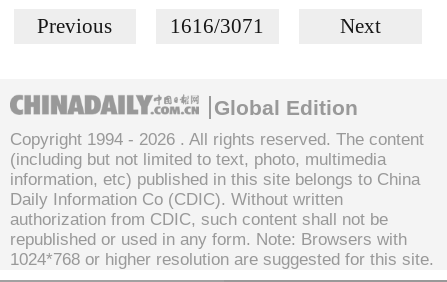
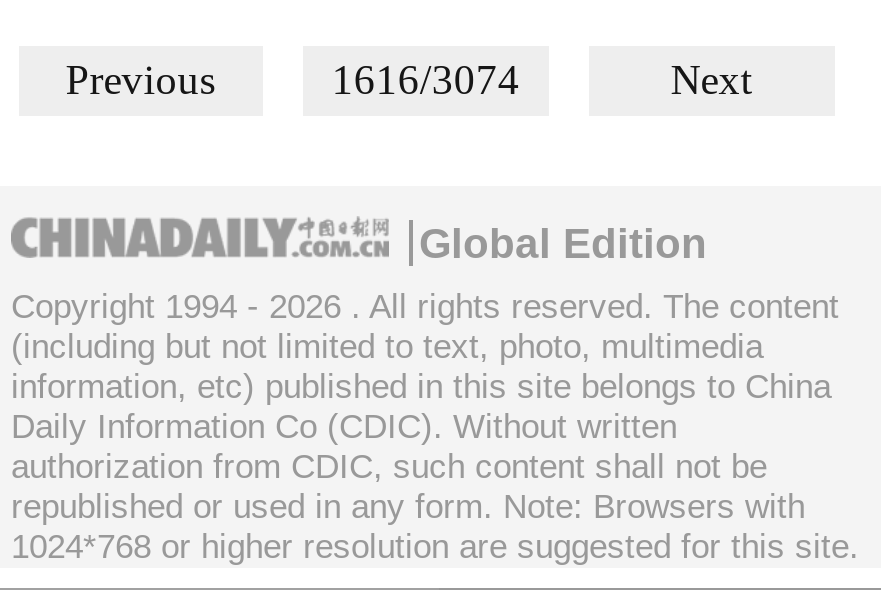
[170,14,264,38] 1616/3071 -> [332,56,520,104] 1616/3074

